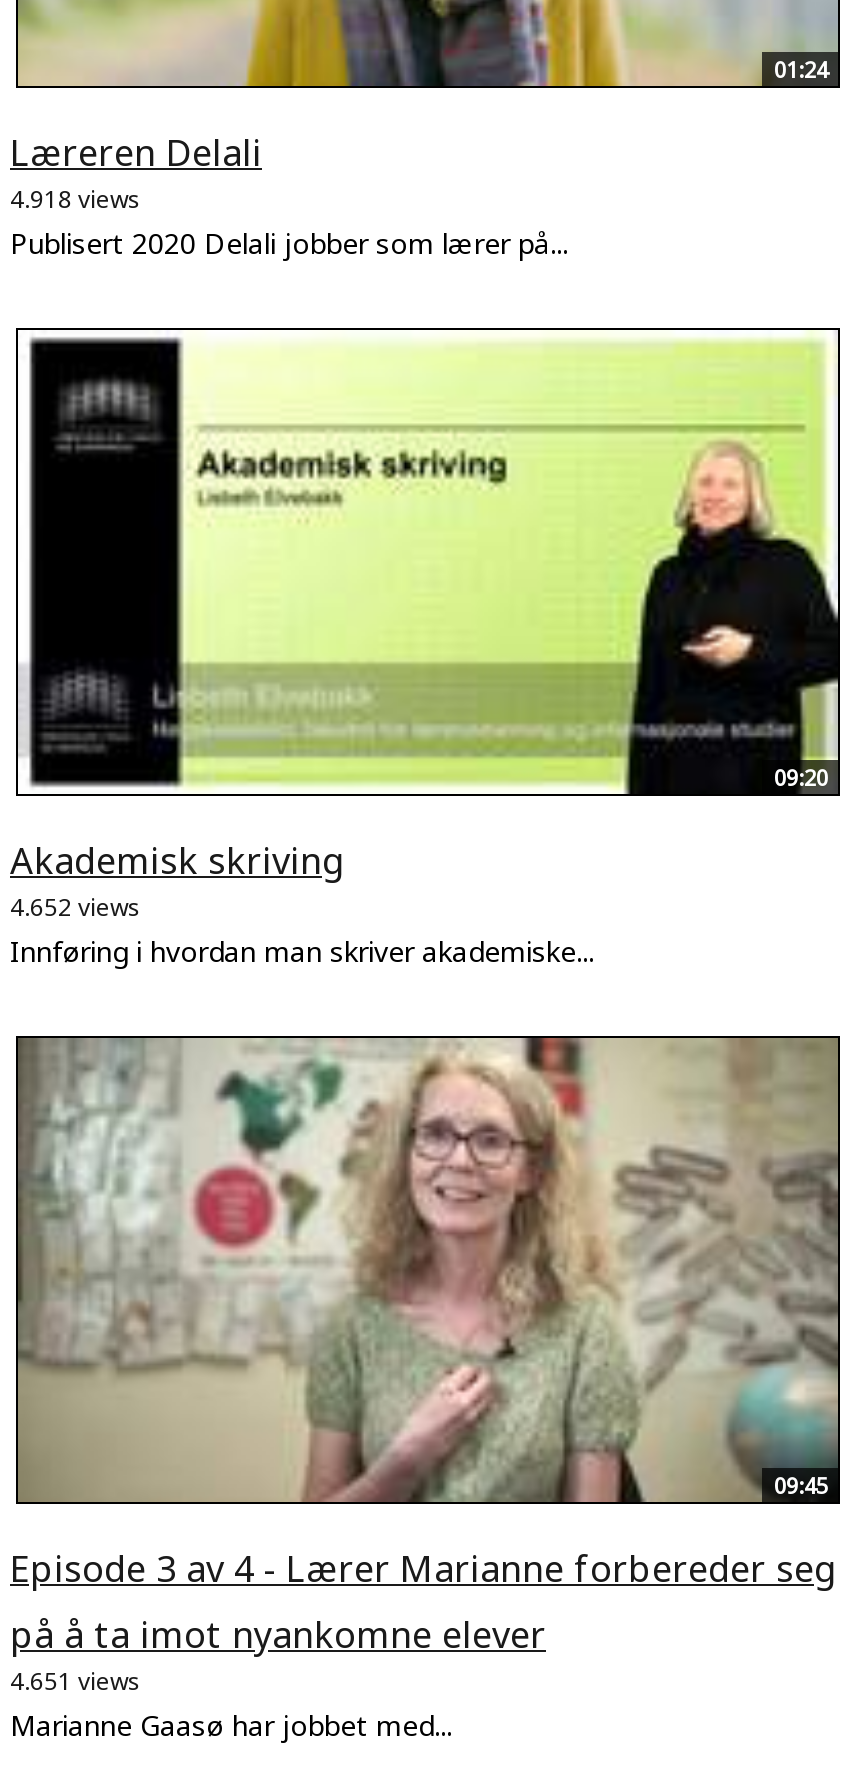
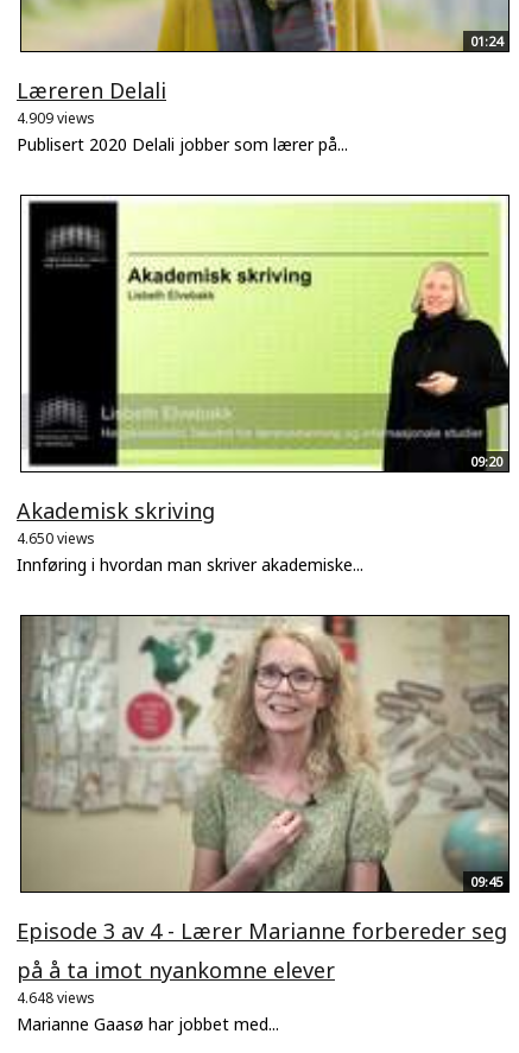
[10,183,142,217] 4.918 views -> [17,109,95,129] 4.909 views
[10,890,142,924] 4.652 views -> [17,528,95,548] 4.650 views
[10,1663,142,1697] 4.651 views -> [17,987,95,1008] 4.648 views

